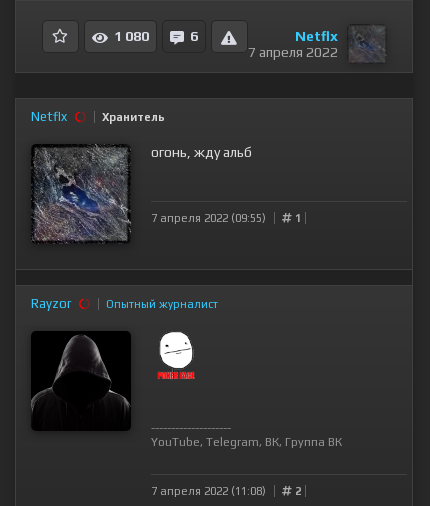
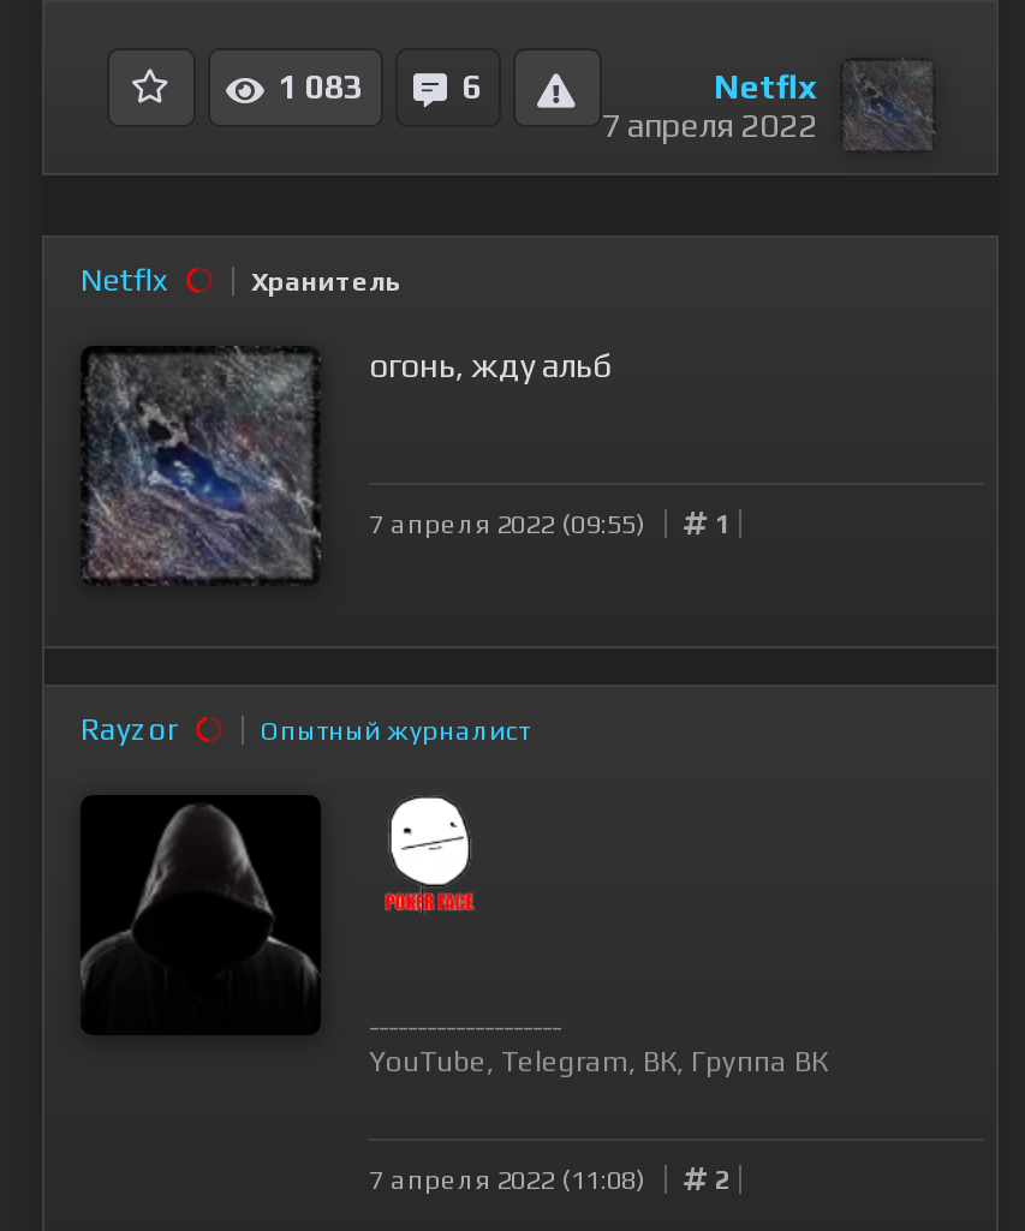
[110,28,148,44] 1 080 -> [272,68,363,106] 1 083

